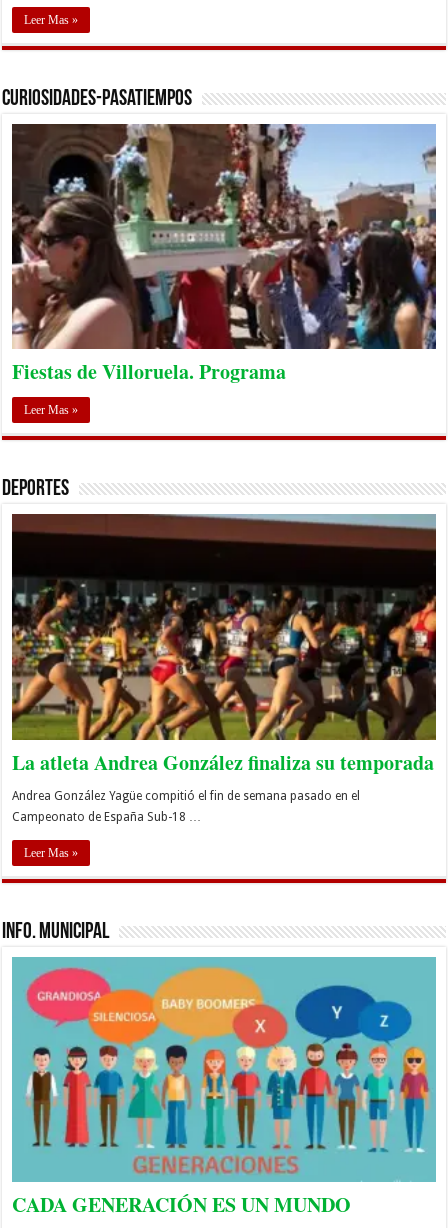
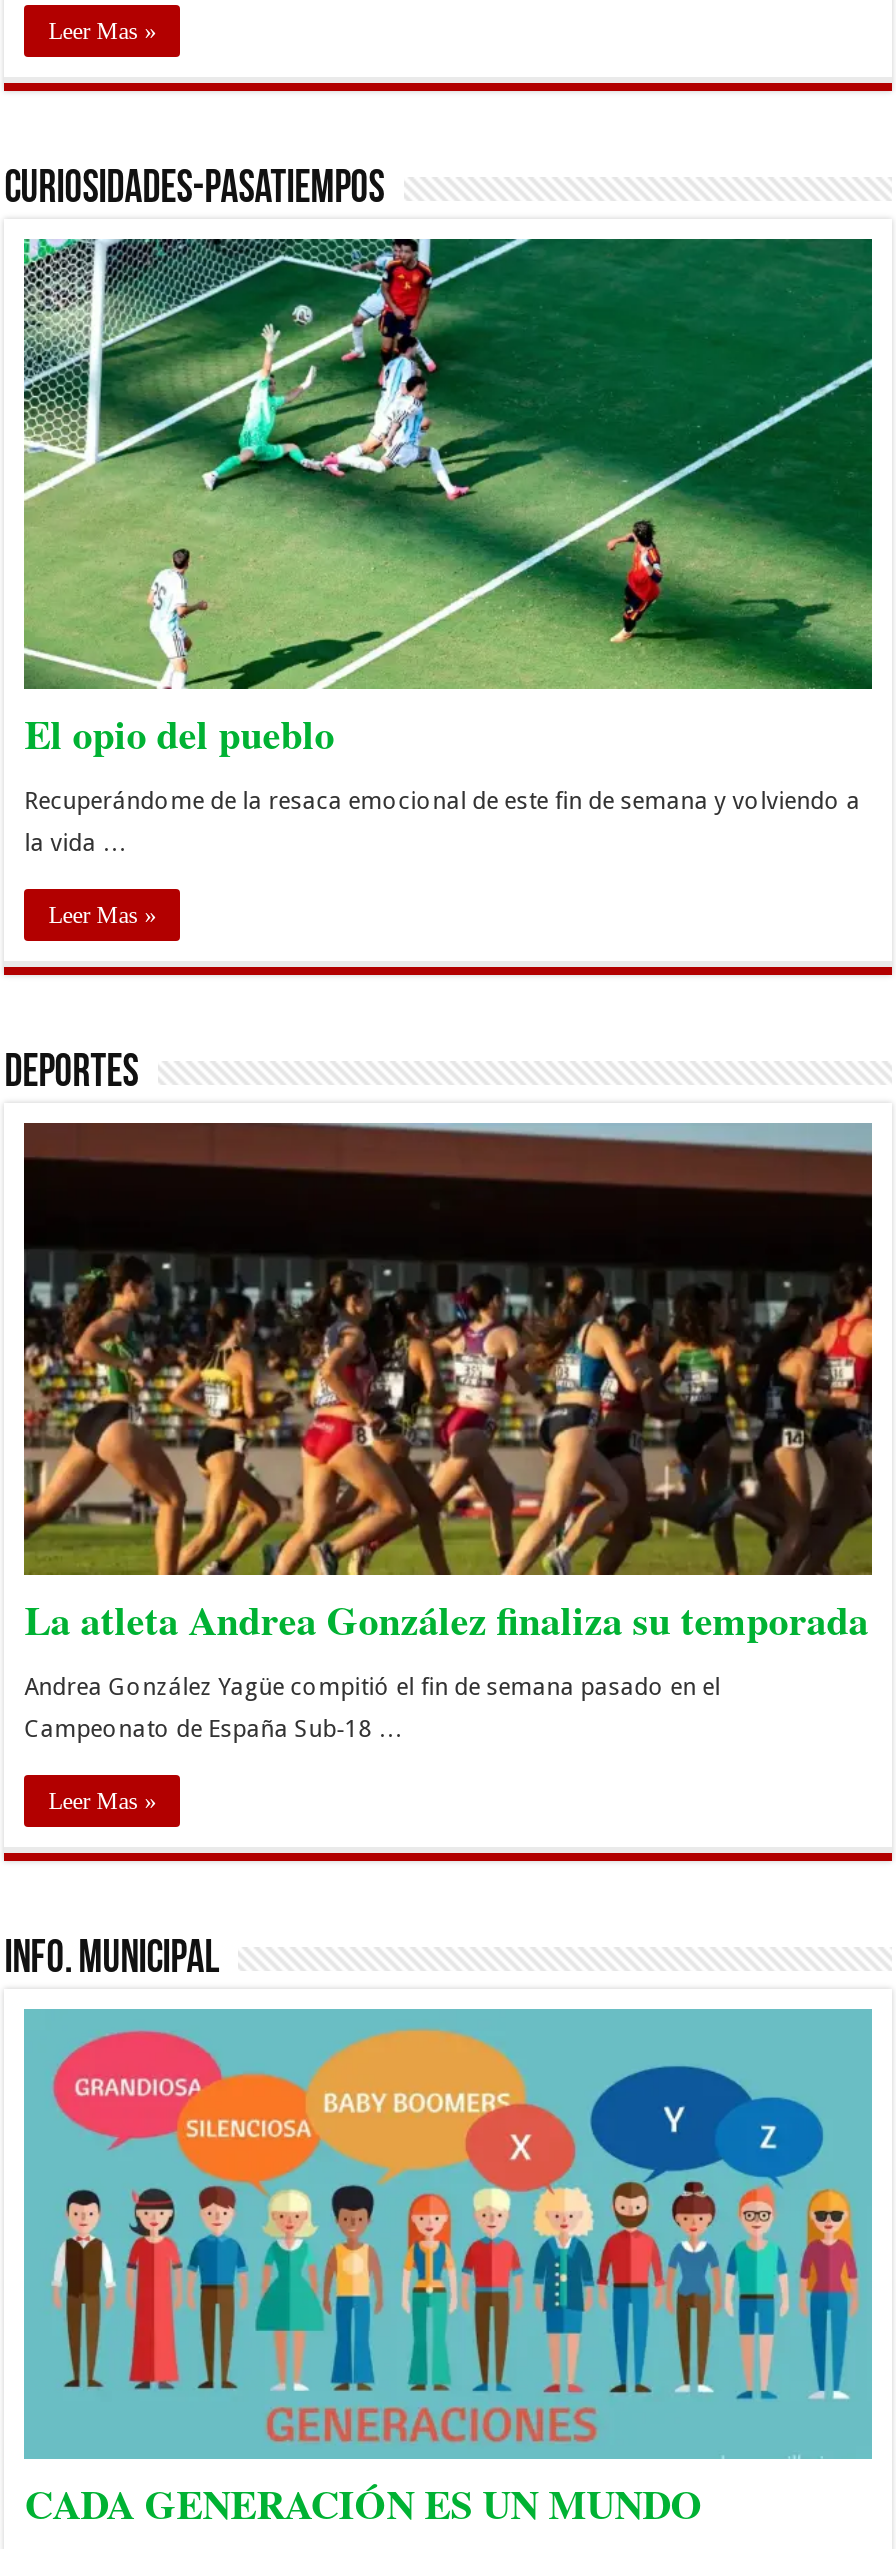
[11,123,437,386] [image] | Fiestas de Villoruela. Programa -> [22,237,874,857] [image] | El opio del pueblo | Recuperándome de la resaca emocional de este fin de semana y volviendo a | la vida …

